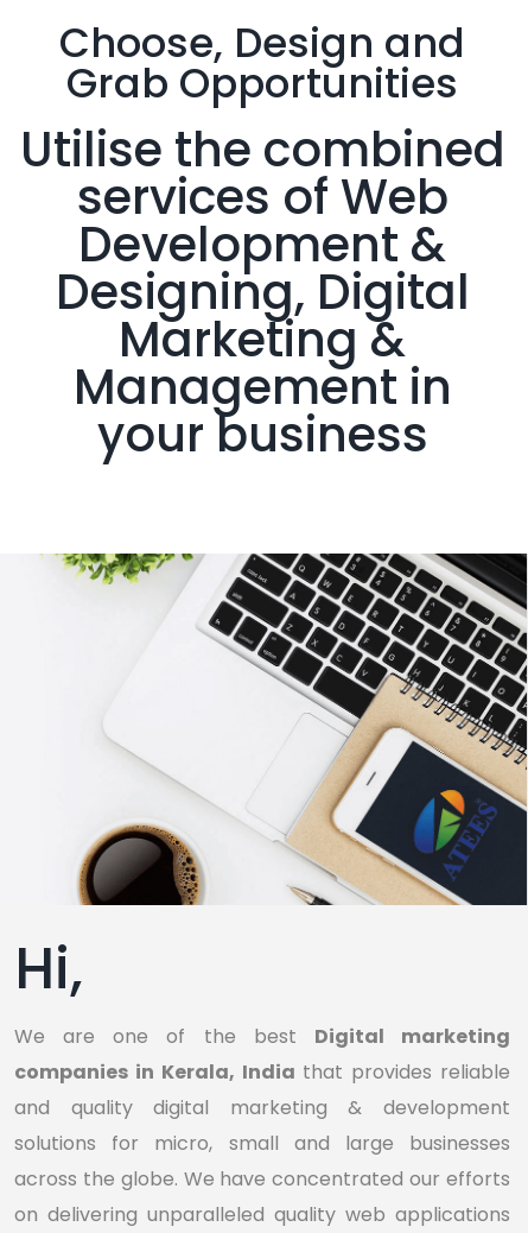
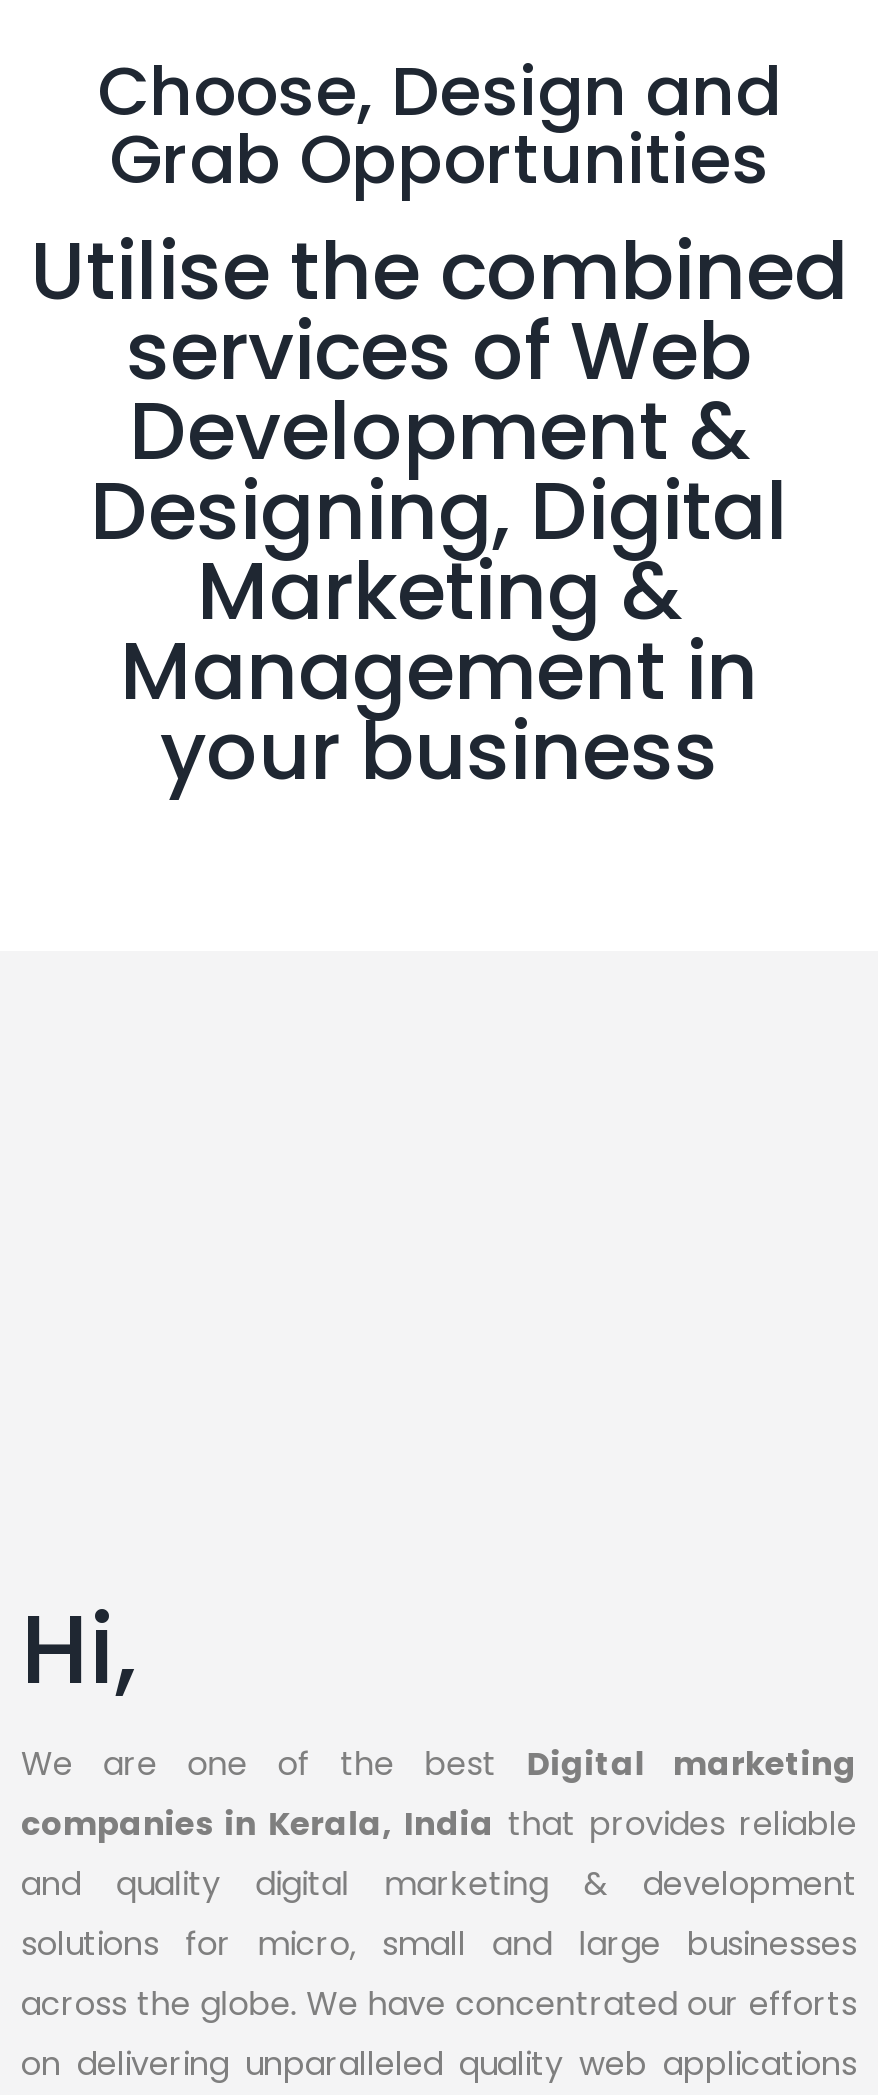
[53,552,524,906] [image] -> none

